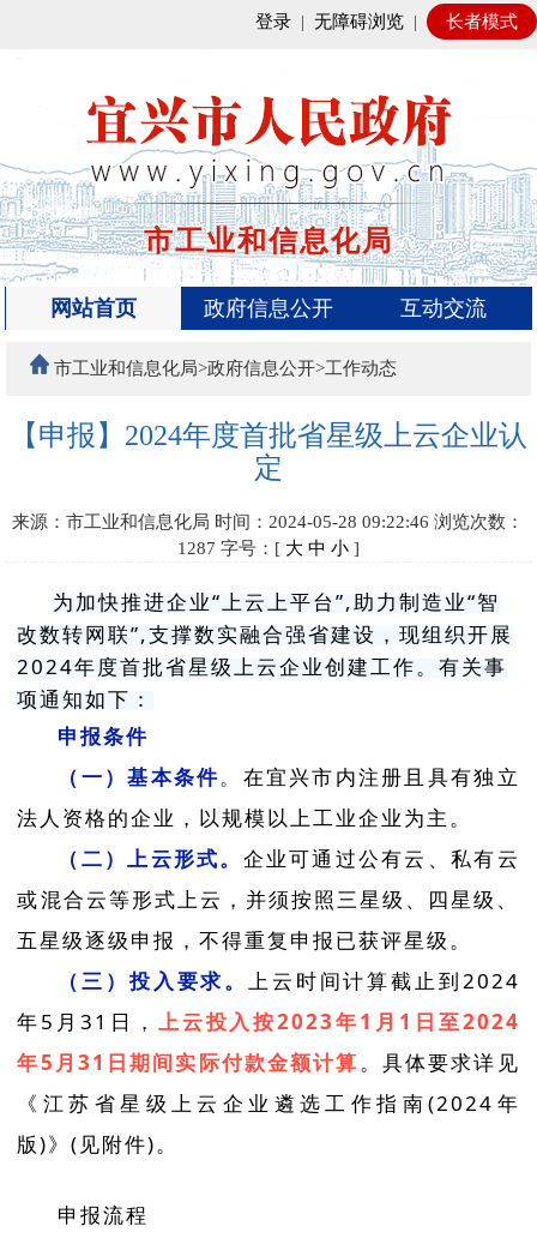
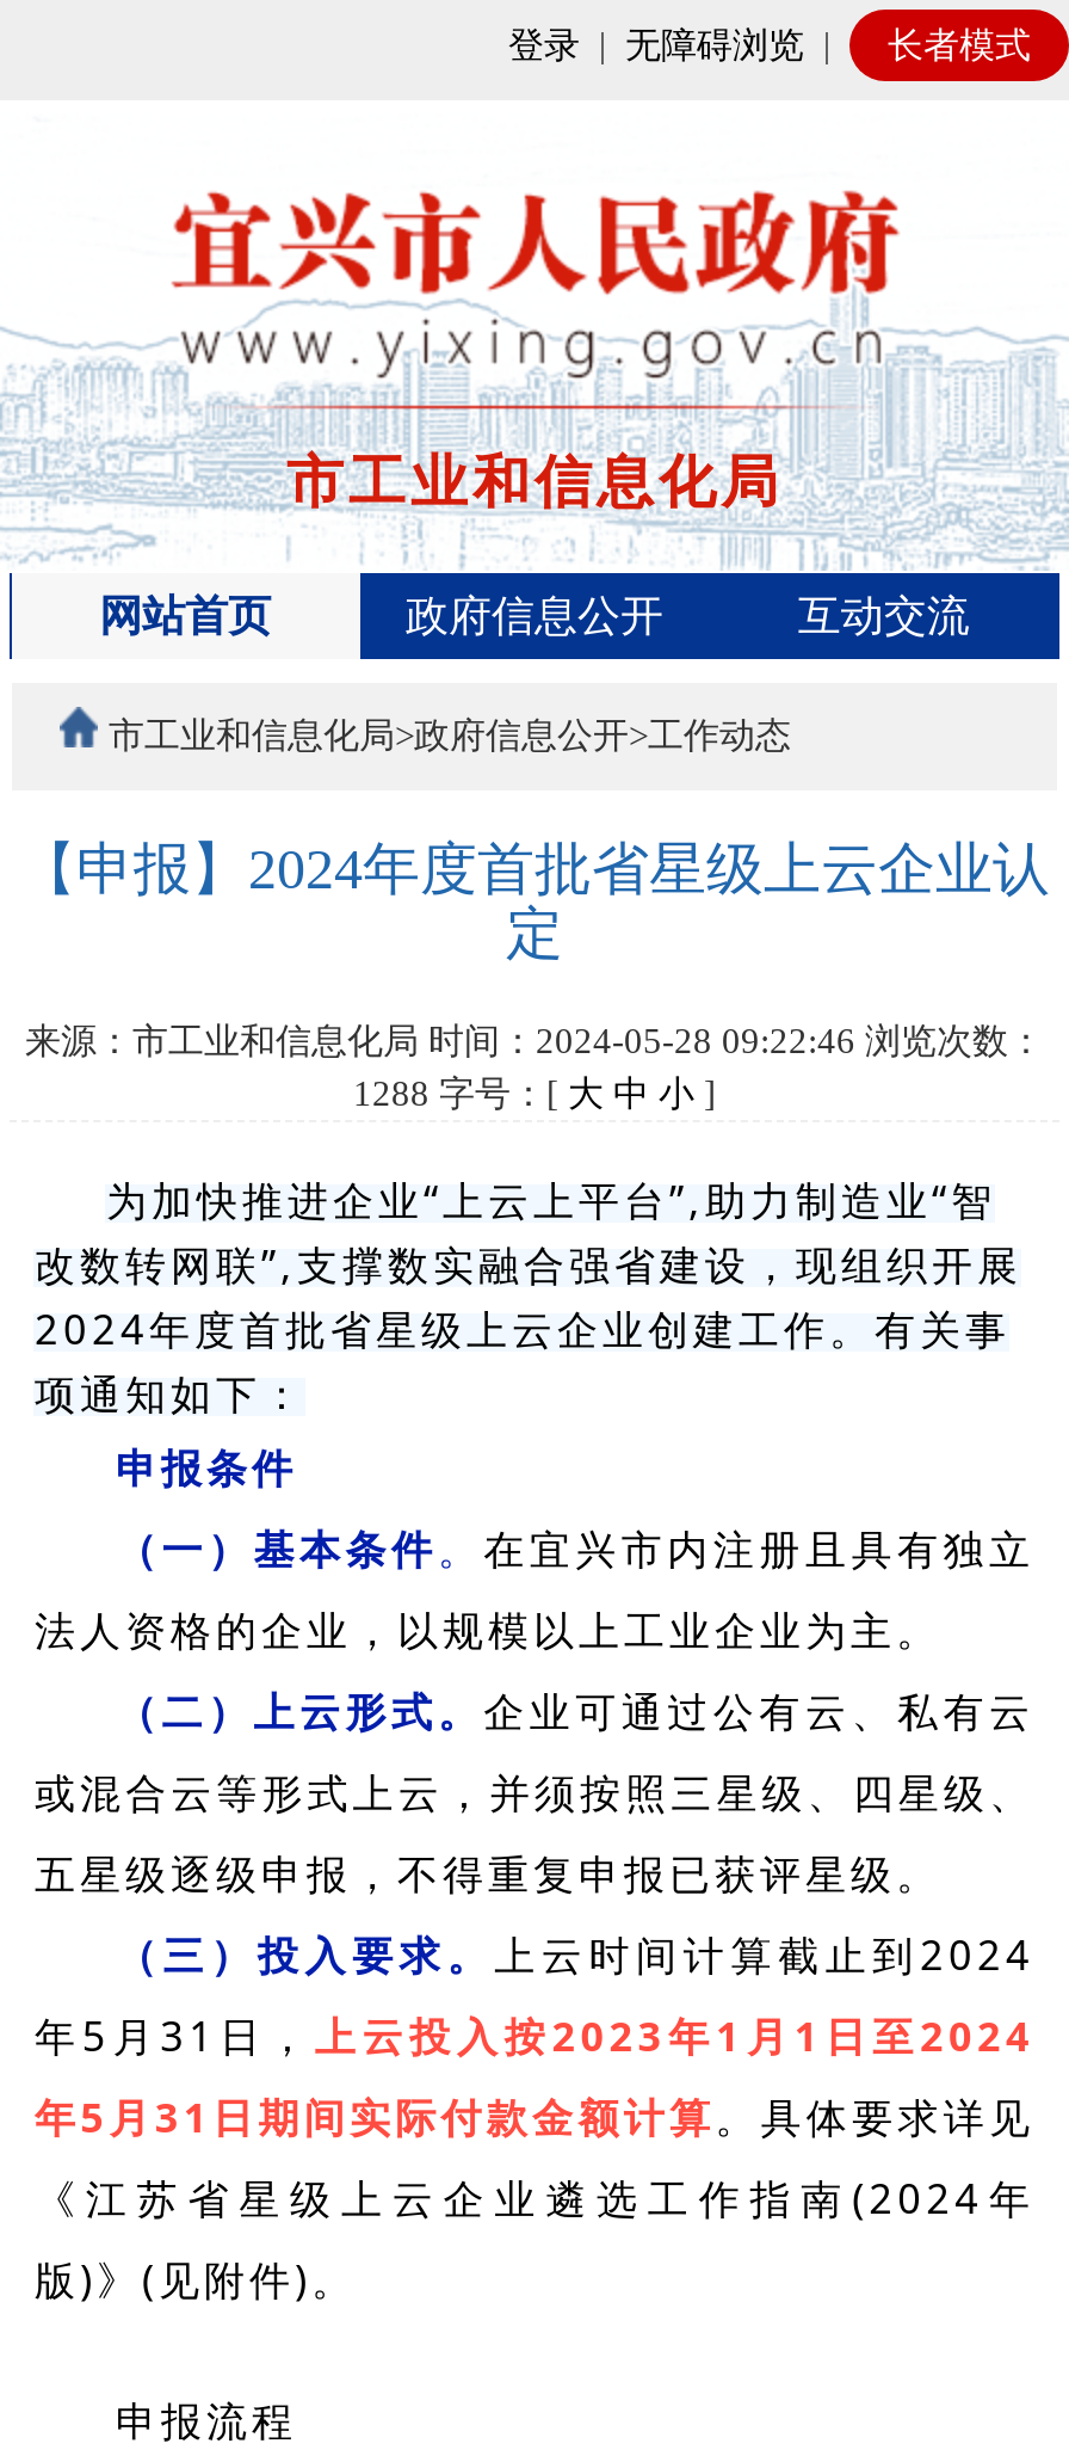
[177,539,360,558] 1287 字号：[大 中 小] -> [353,1075,716,1113] 1288 字号：[大 中 小]

